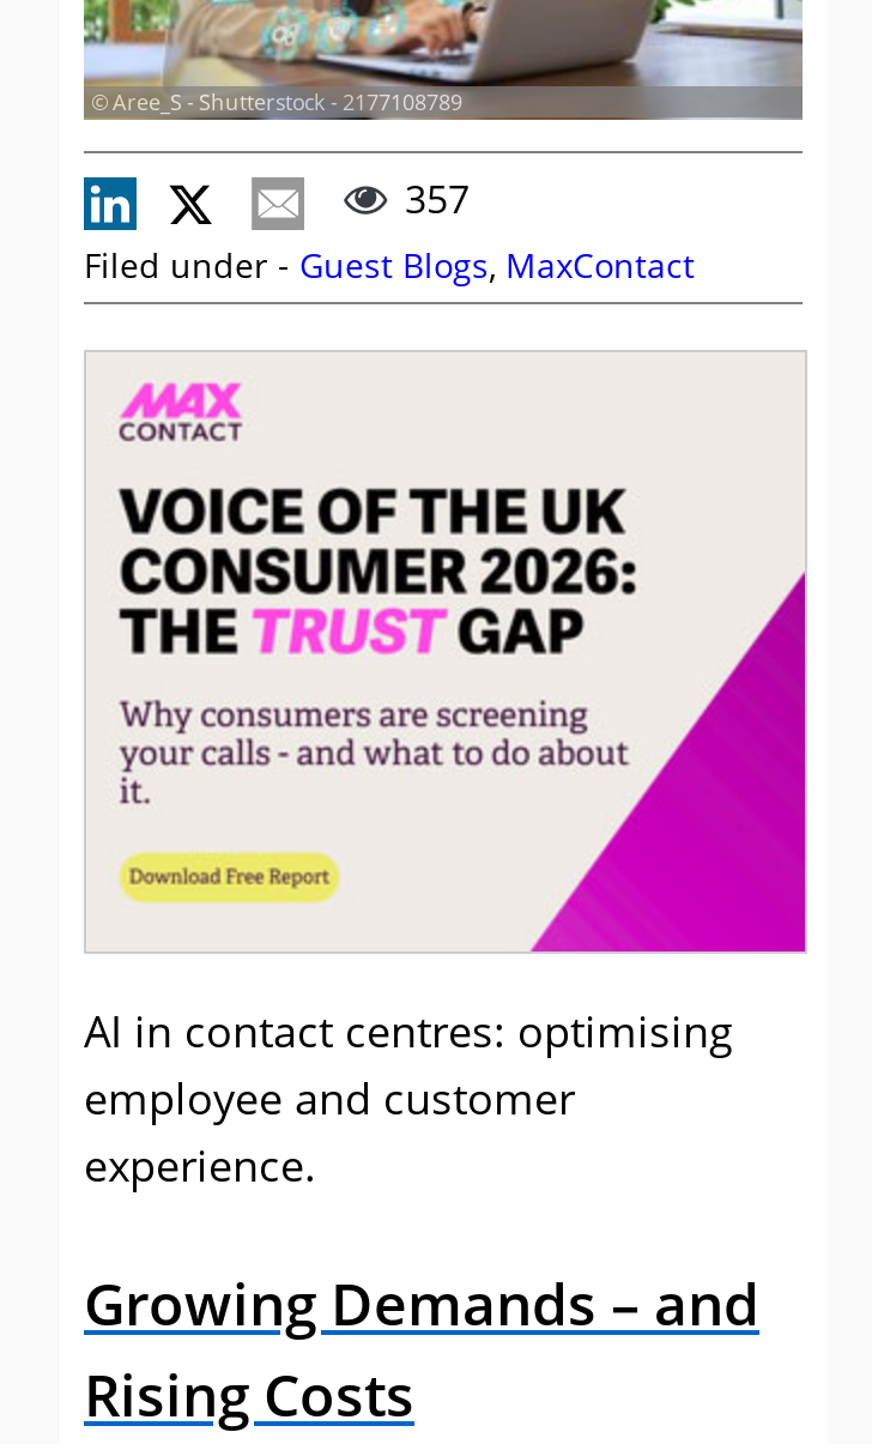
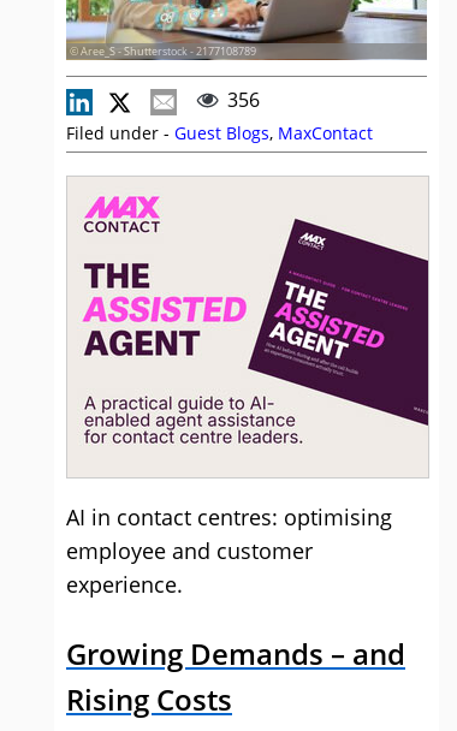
[405,173,470,225] 357 -> [227,87,260,113] 356
[117,381,807,954] [image] -> [82,192,429,477] [image]

